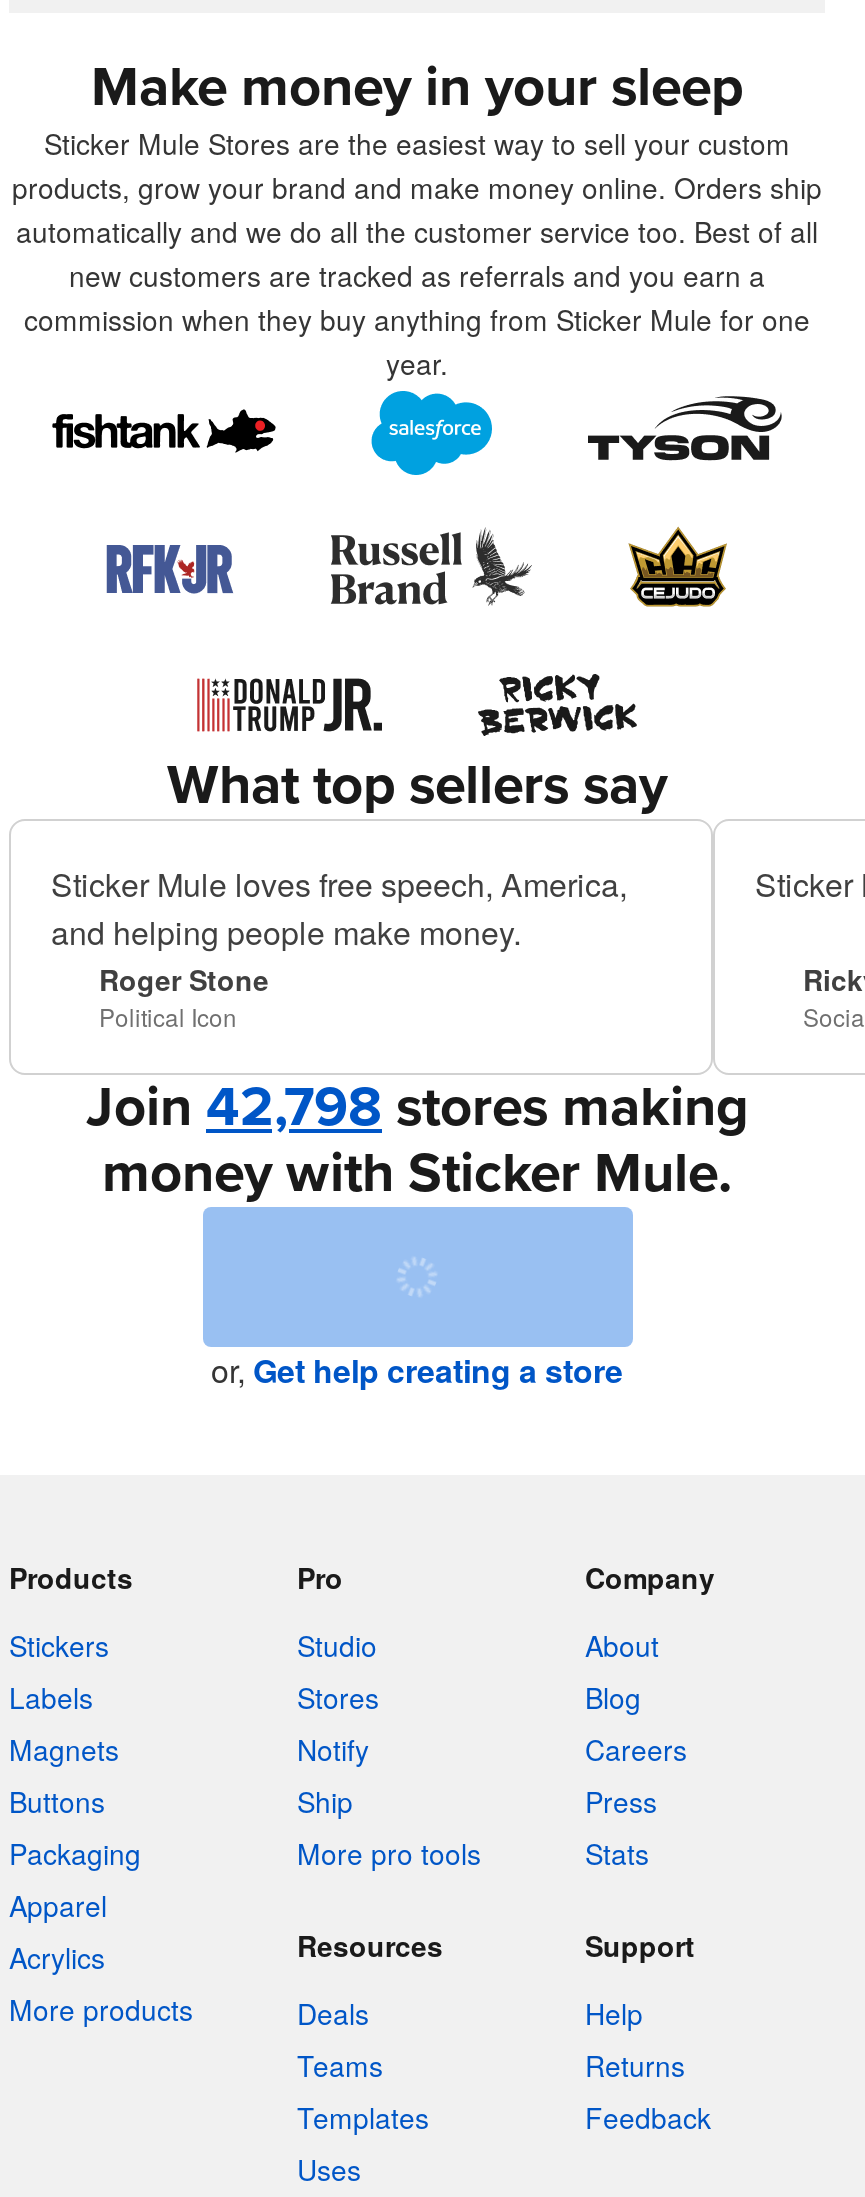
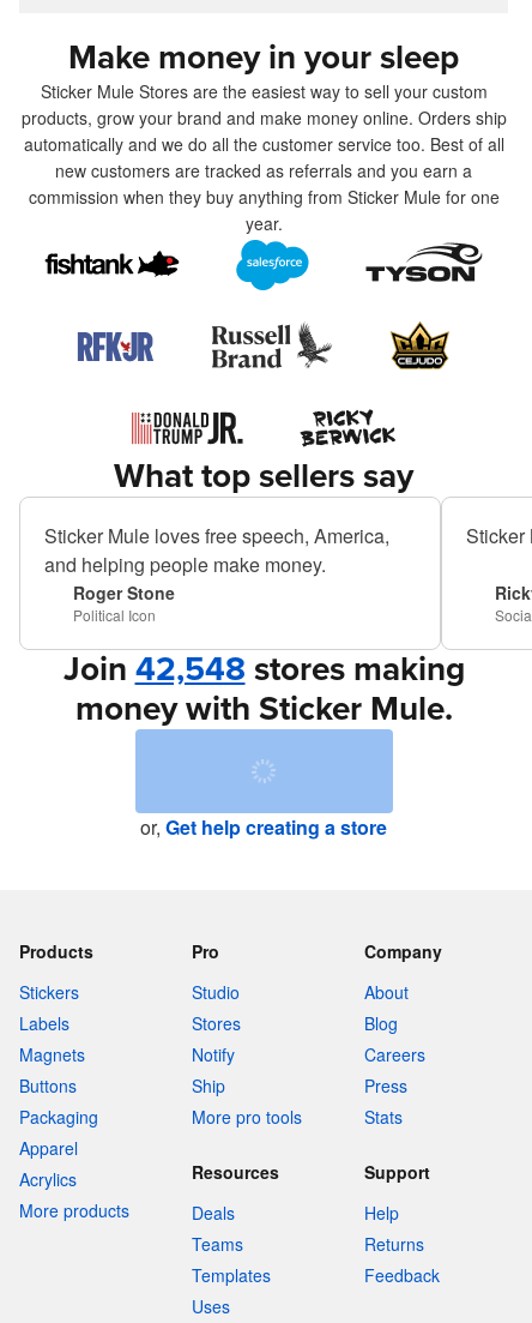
[86,1072,748,1140] Join 42,798 stores making -> [63,648,464,689] Join 42,548 stores making

